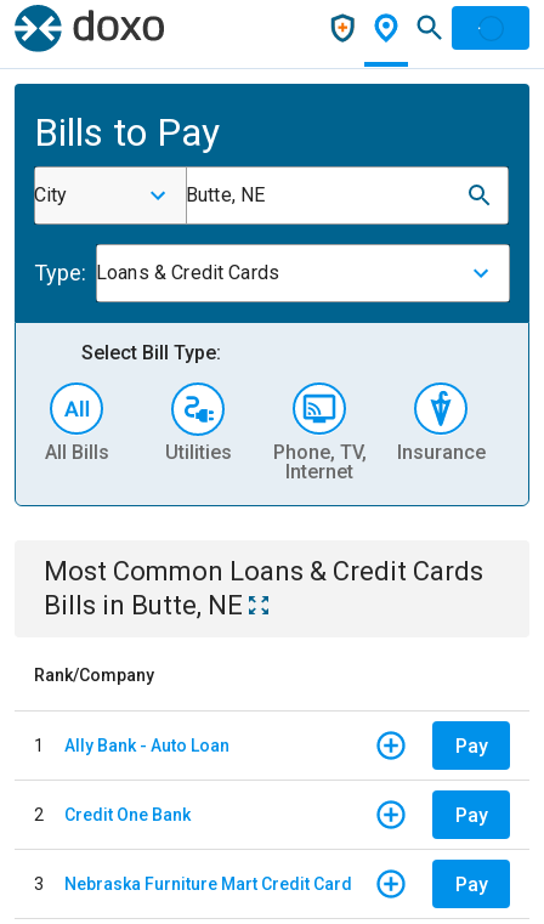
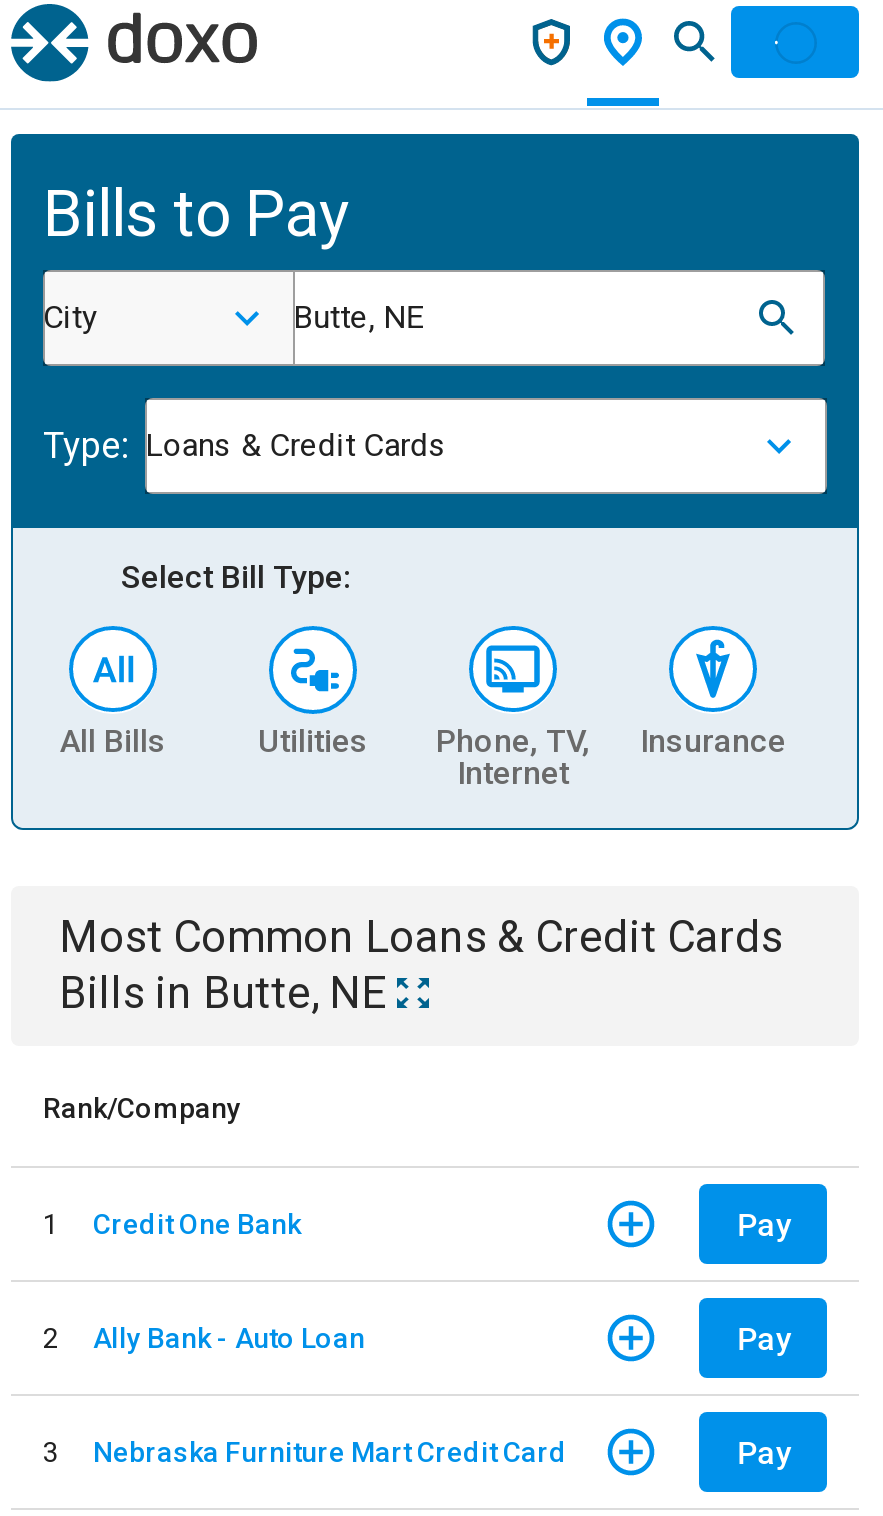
moved [64,735,229,755] -> [93,1321,365,1353]: Ally Bank - Auto Loan
moved [64,804,191,824] -> [93,1207,301,1239]: Credit One Bank

